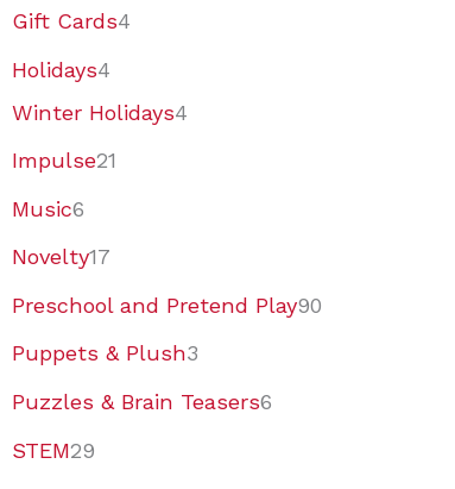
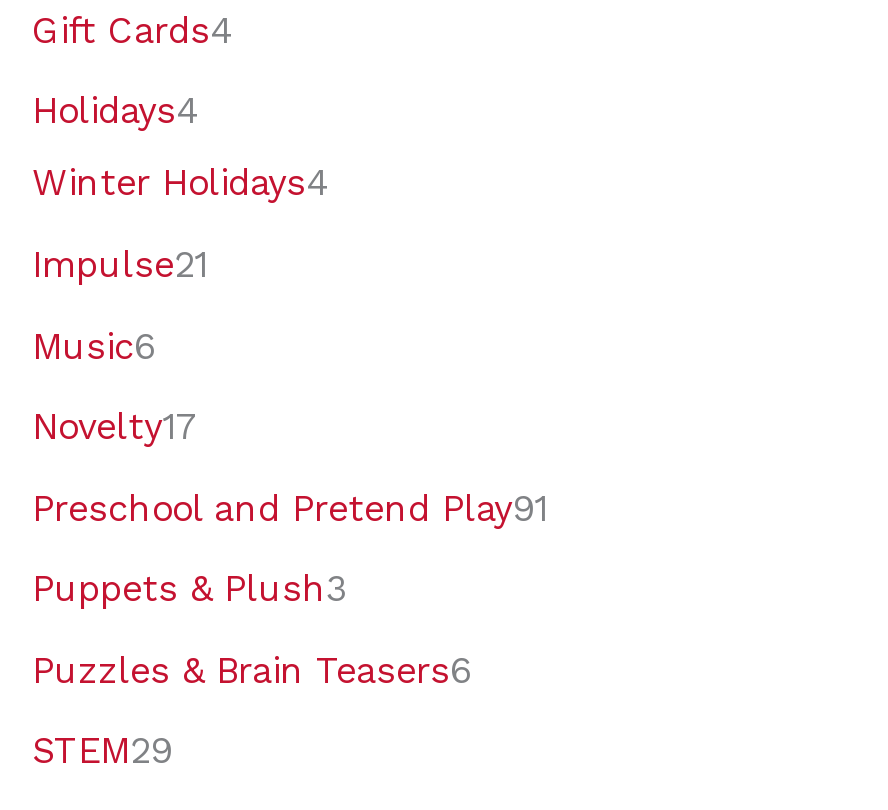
[12,293,322,318] Preschool and Pretend Play90 -> [32,487,548,529] Preschool and Pretend Play91

